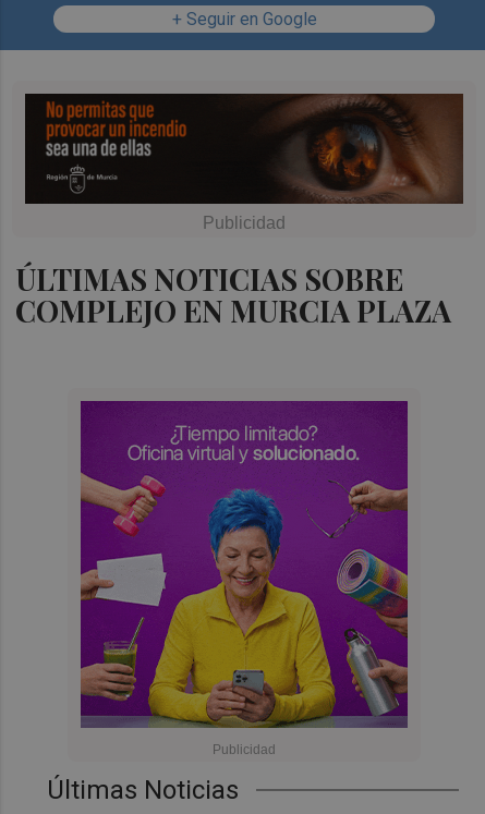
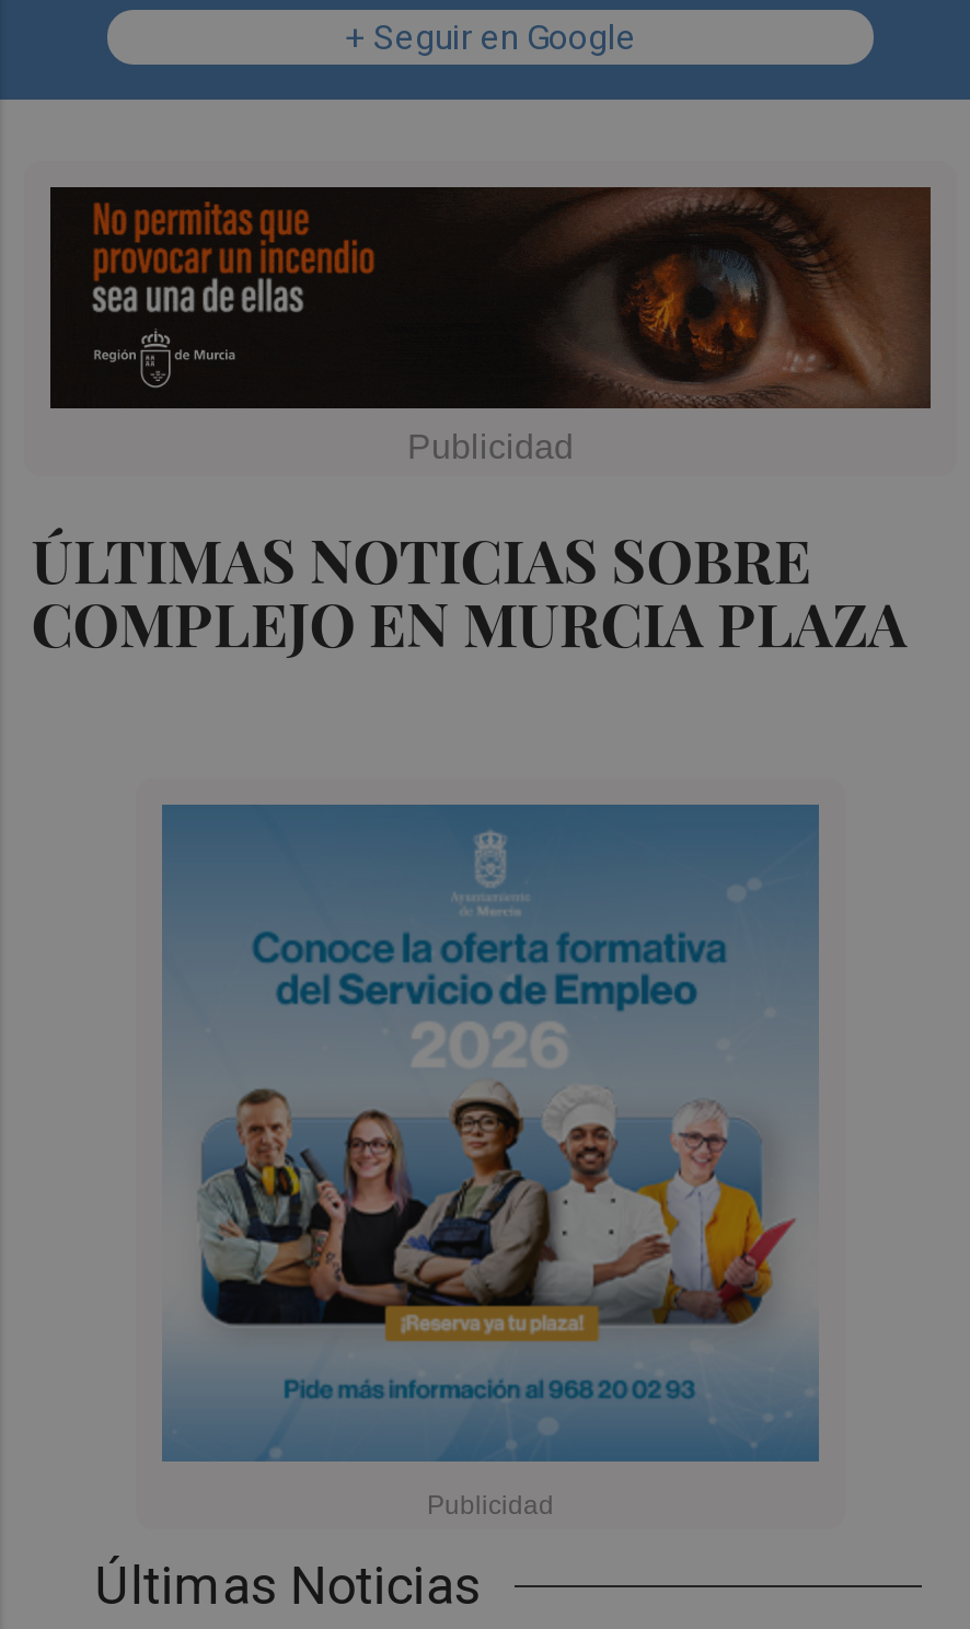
[80,400,409,729] [image] -> [160,802,821,1464] [image]

